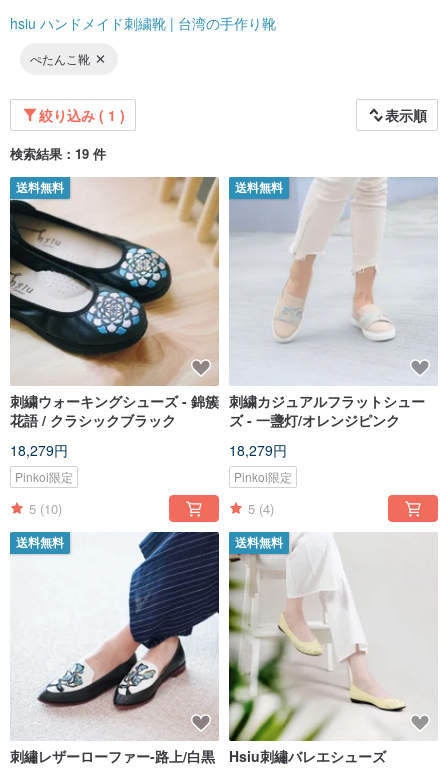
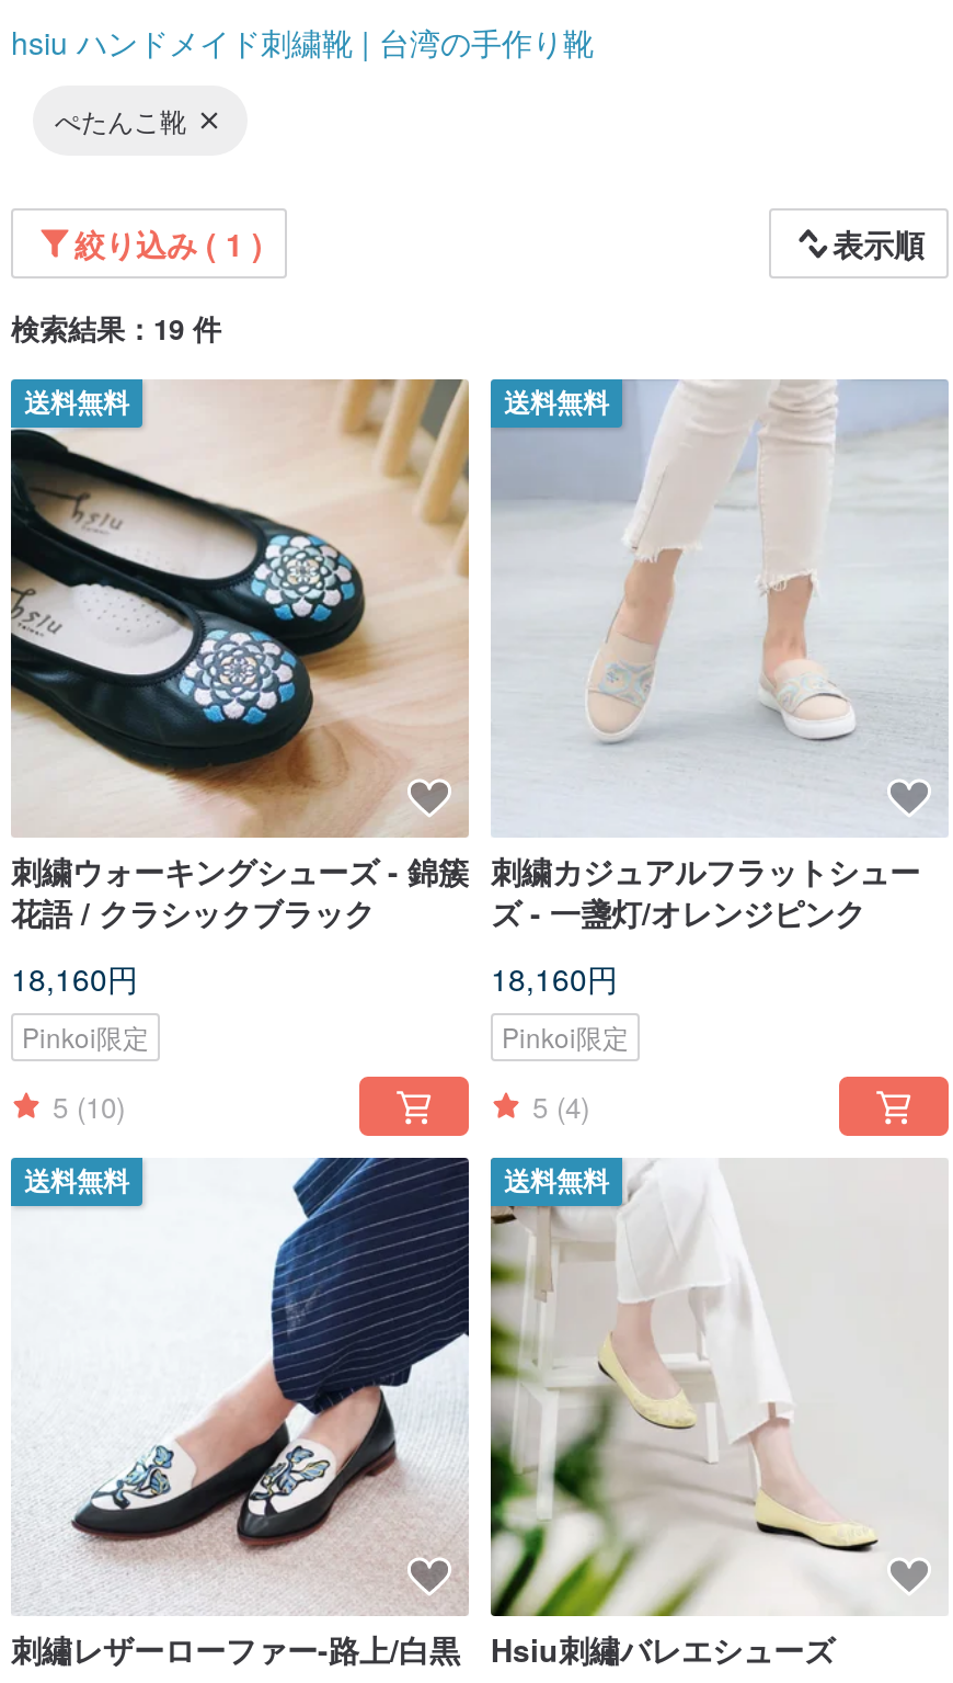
[10,440,68,460] 18,279円 -> [11,956,138,1000] 18,160円
[229,440,287,460] 18,279円 -> [491,956,618,1000] 18,160円

